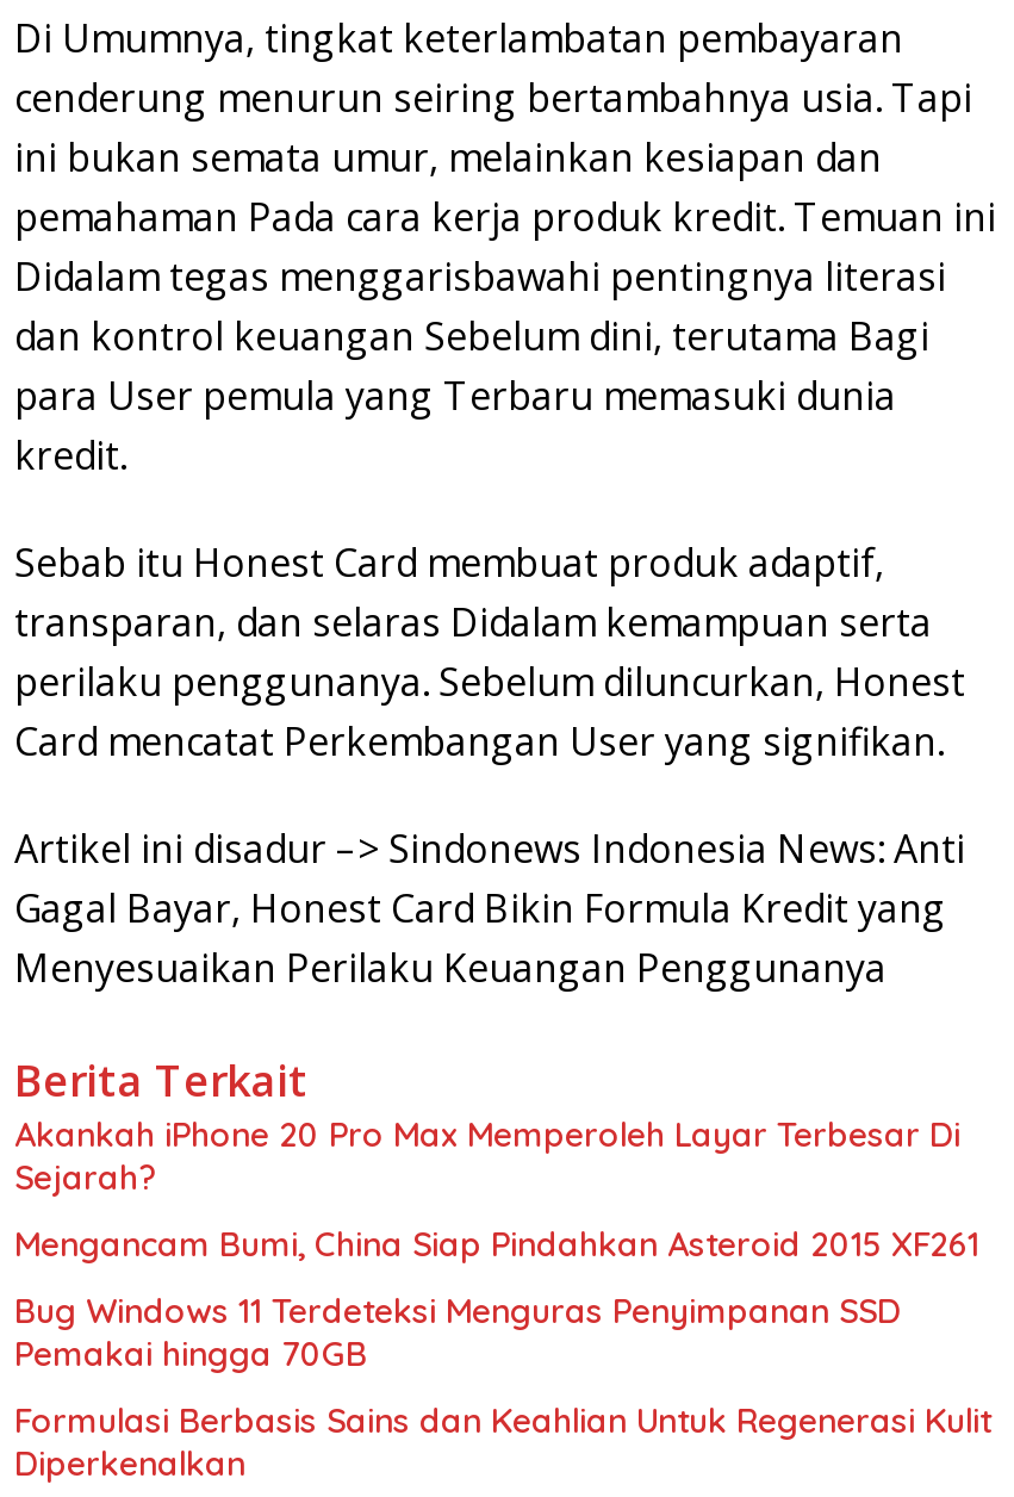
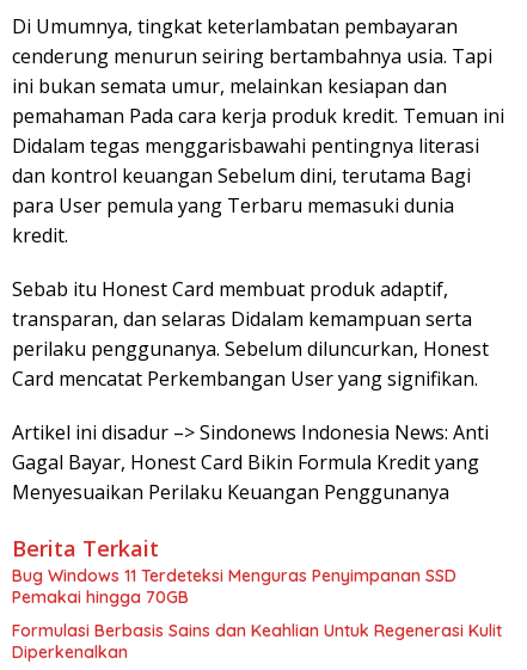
[14,1113,979,1266] Akankah iPhone 20 Pro Max Memperoleh Layar Terbesar Di | Sejarah? | Mengancam Bumi, China Siap Pindahkan Asteroid 2015 XF261 -> none

